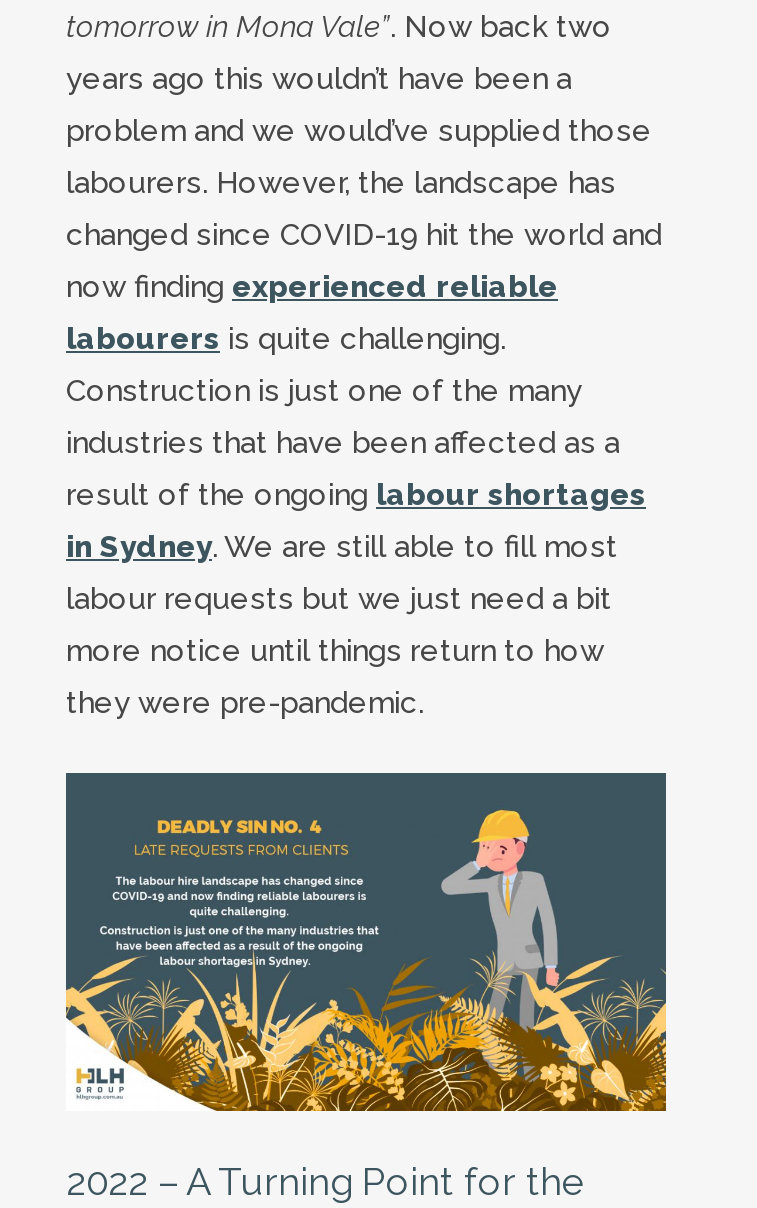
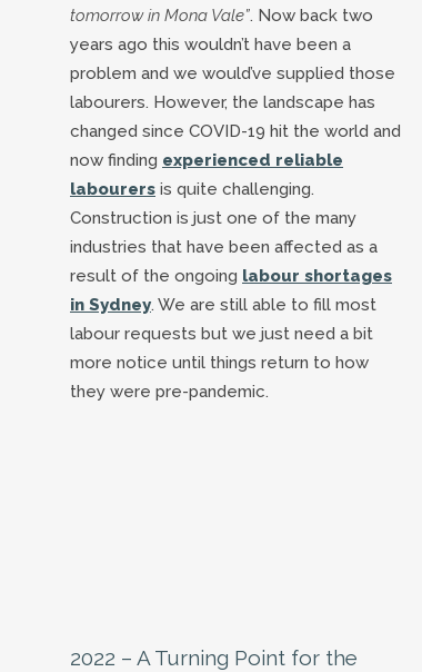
[64,770,668,1114] [image] -> none

